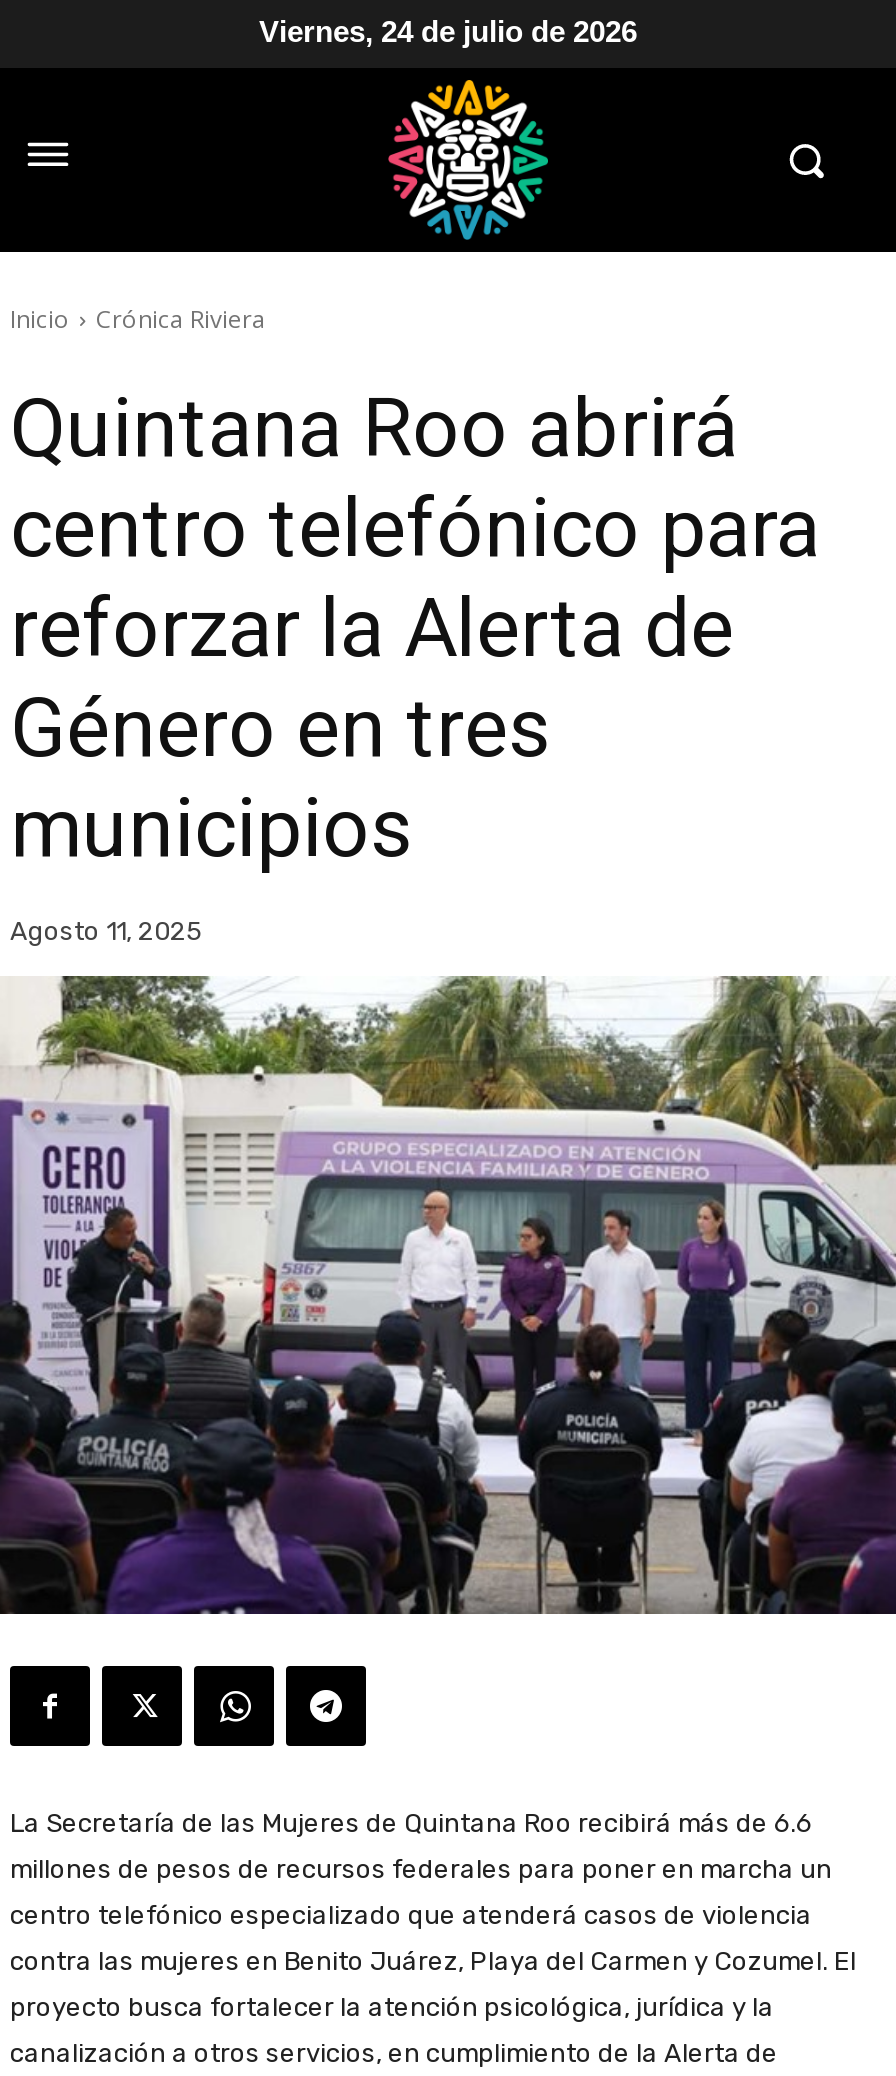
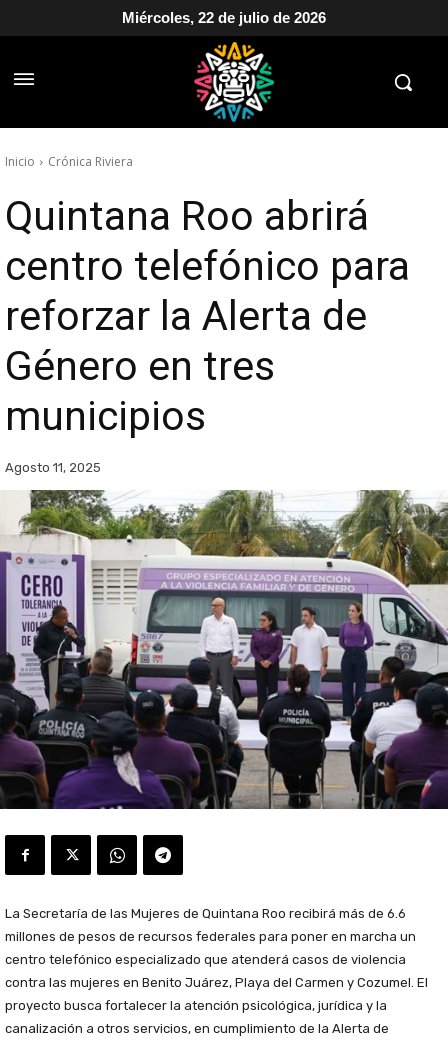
[259,14,637,48] Viernes, 24 de julio de 2026 -> [122,9,326,26] Miércoles, 22 de julio de 2026

